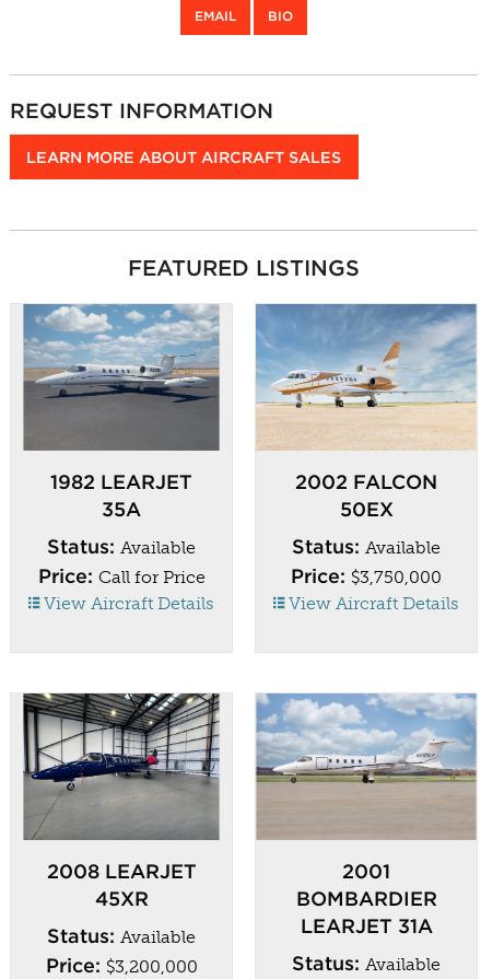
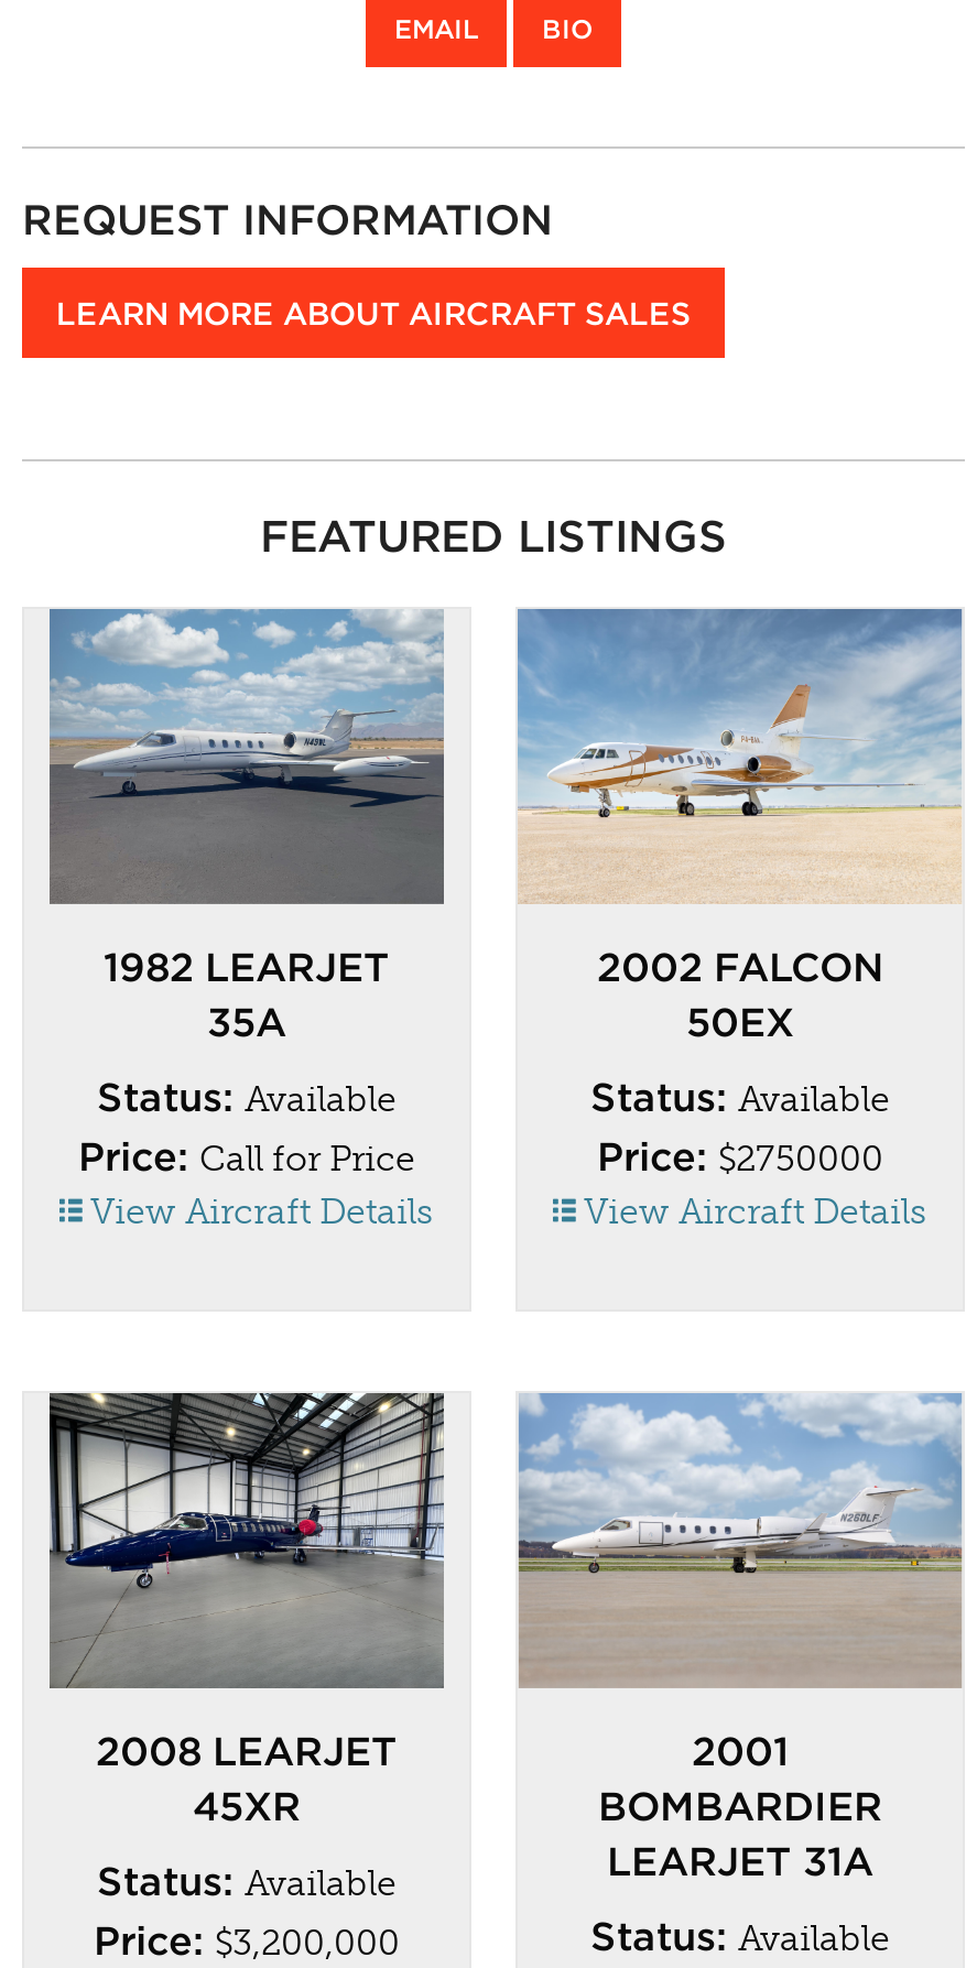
[291,565,442,588] Price: $3,750,000 -> [597,1133,883,1180] Price: $2750000

